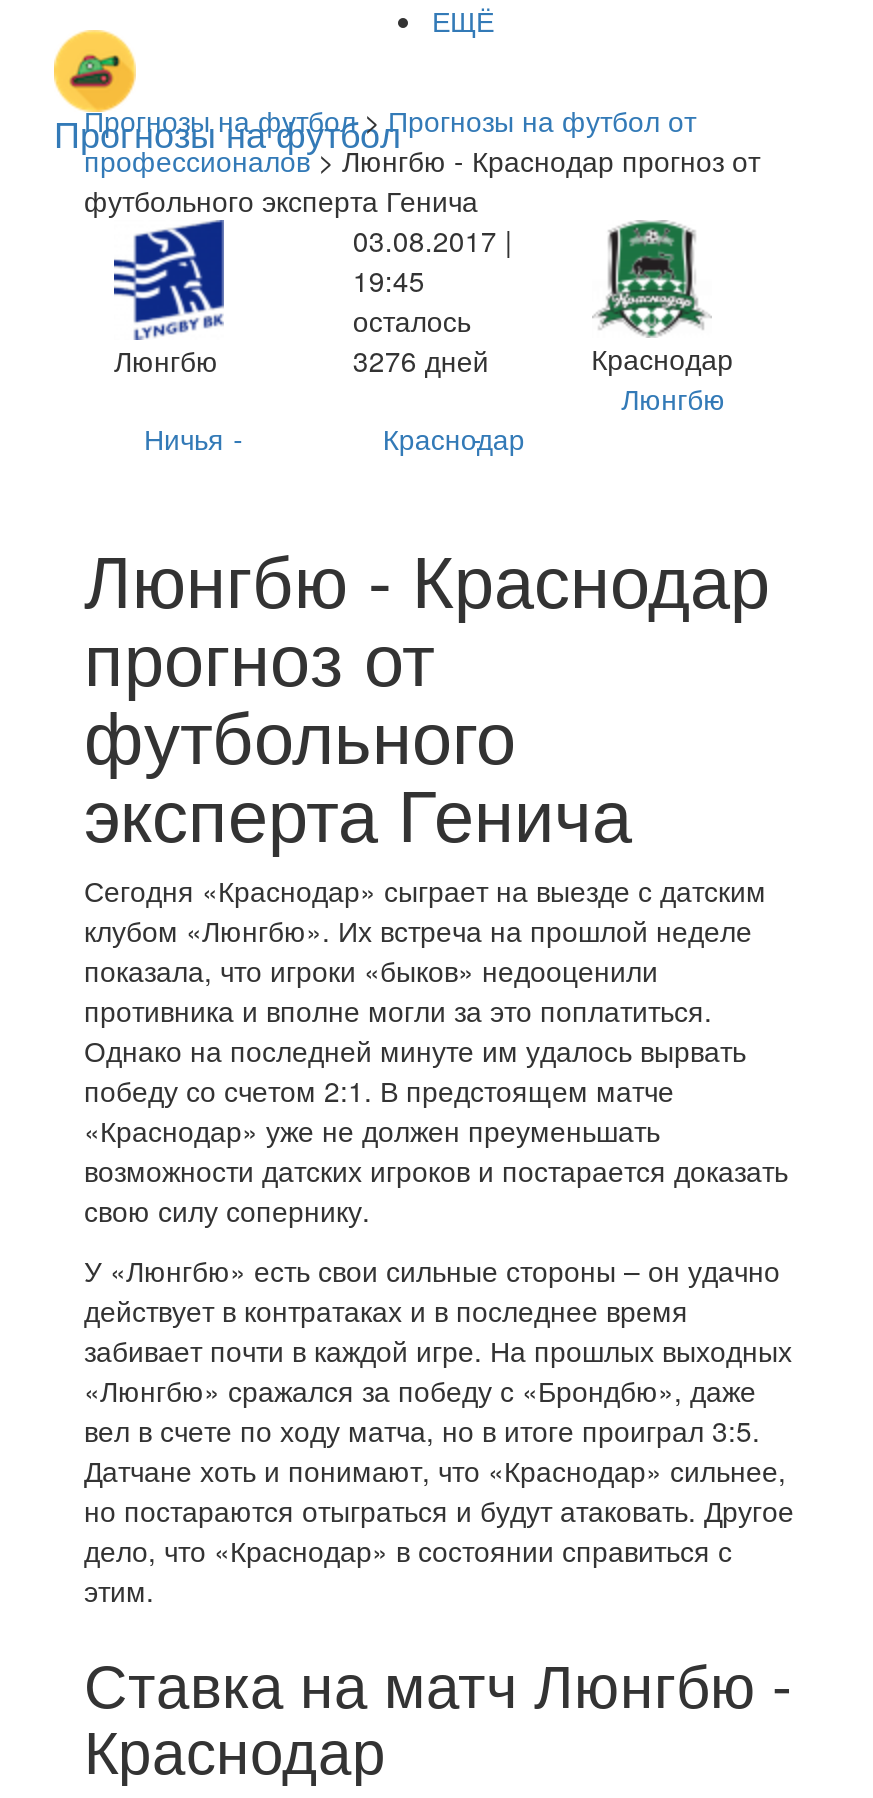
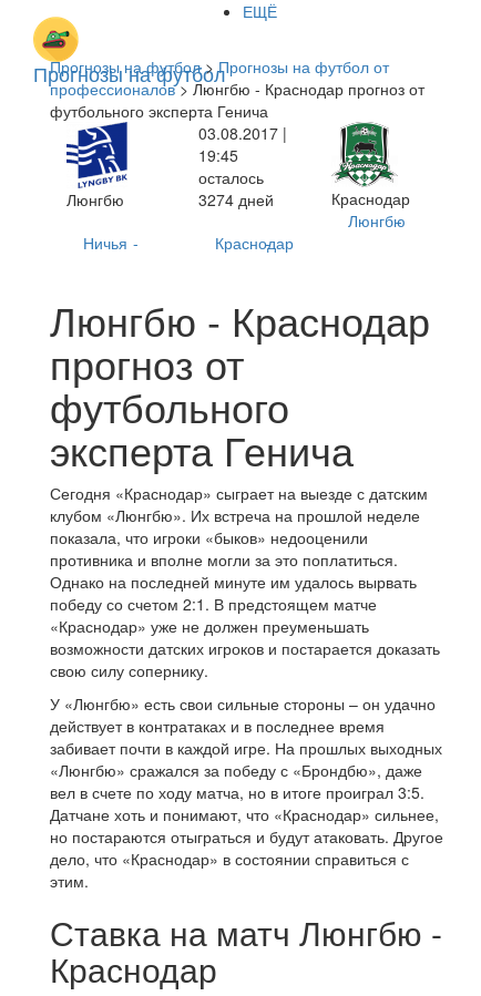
[353,340,489,380] 3276 дней -> [199,188,274,211] 3274 дней

